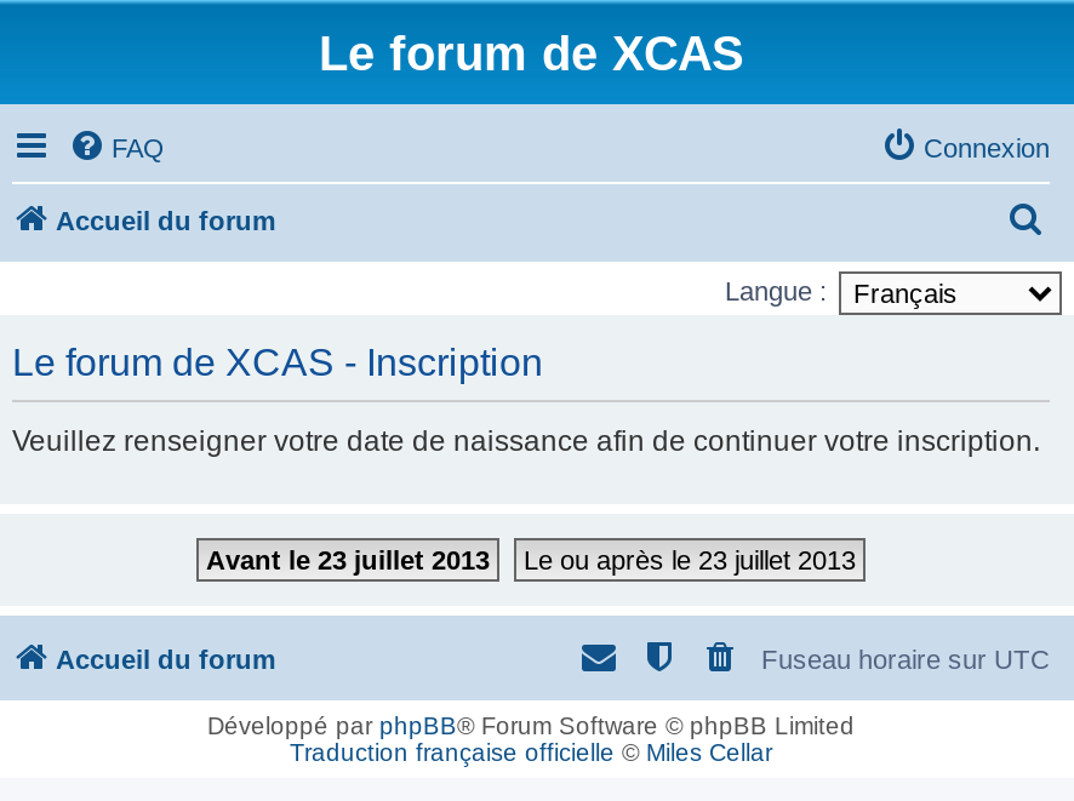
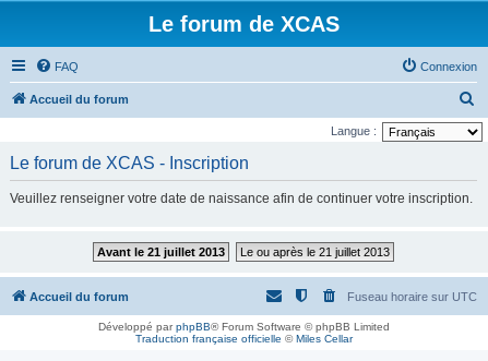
[206,545,490,574] Avant le 23 juillet 2013 -> [97,245,225,258] Avant le 21 juillet 2013
[524,545,856,574] Le ou après le 23 juillet 2013 -> [240,245,390,258] Le ou après le 21 juillet 2013

